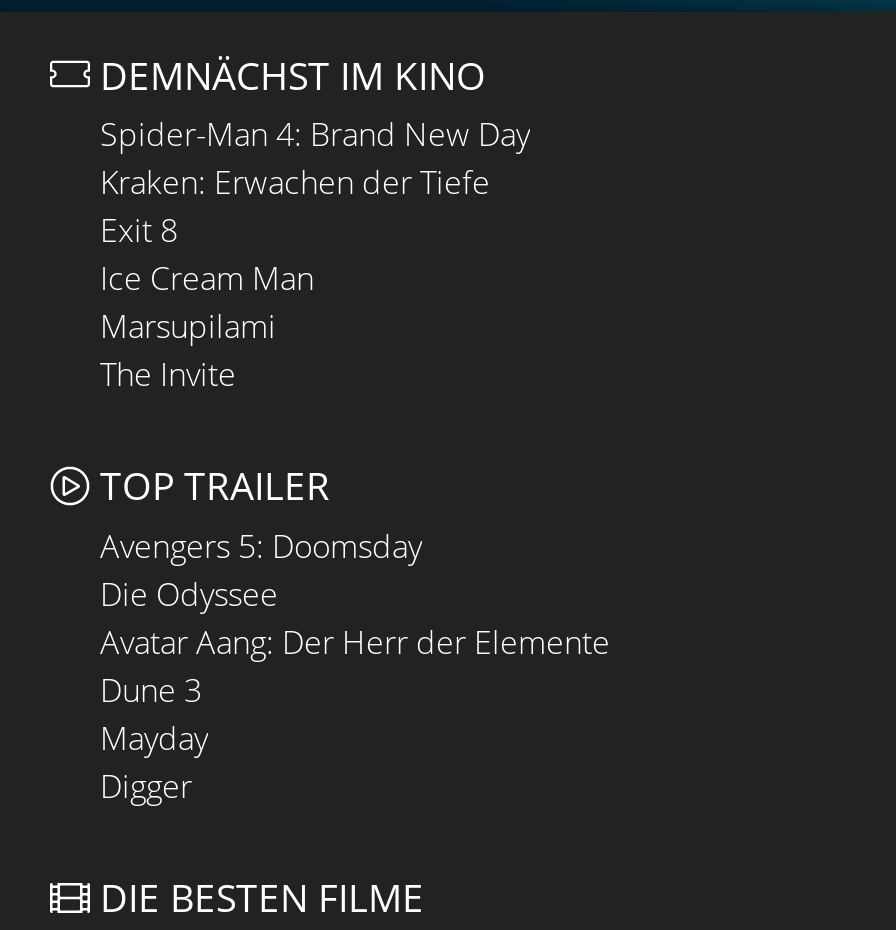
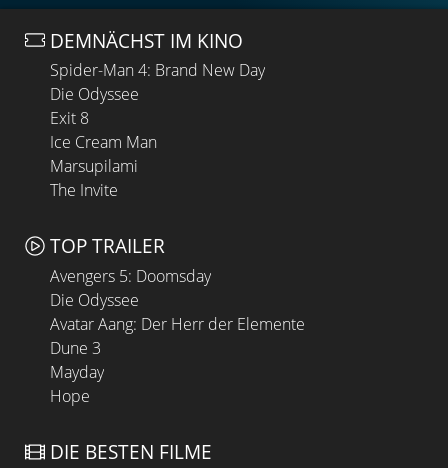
[100,161,490,205] Kraken: Erwachen der Tiefe -> [50,83,139,105] Die Odyssee
[100,764,192,808] Digger -> [50,385,90,407] Hope

